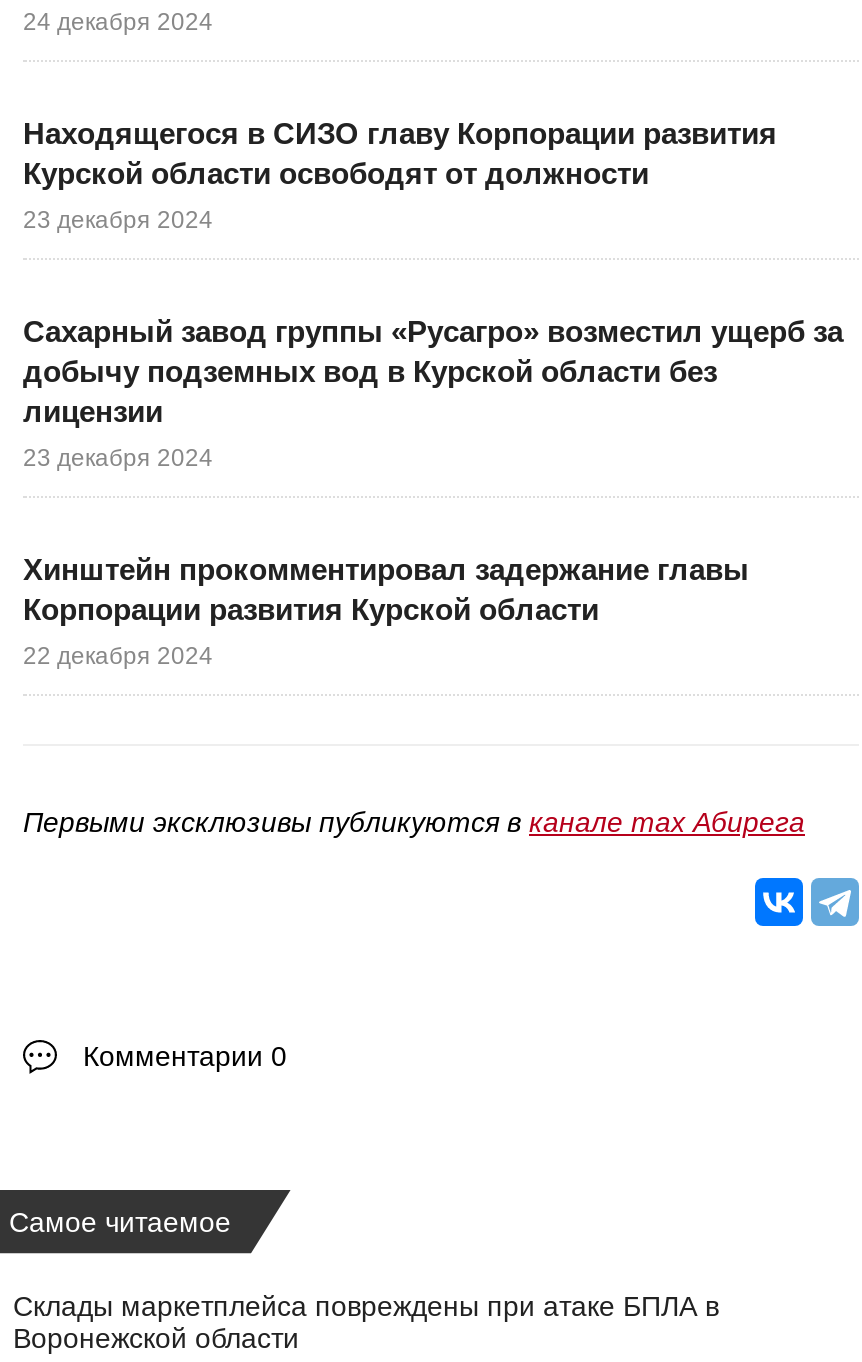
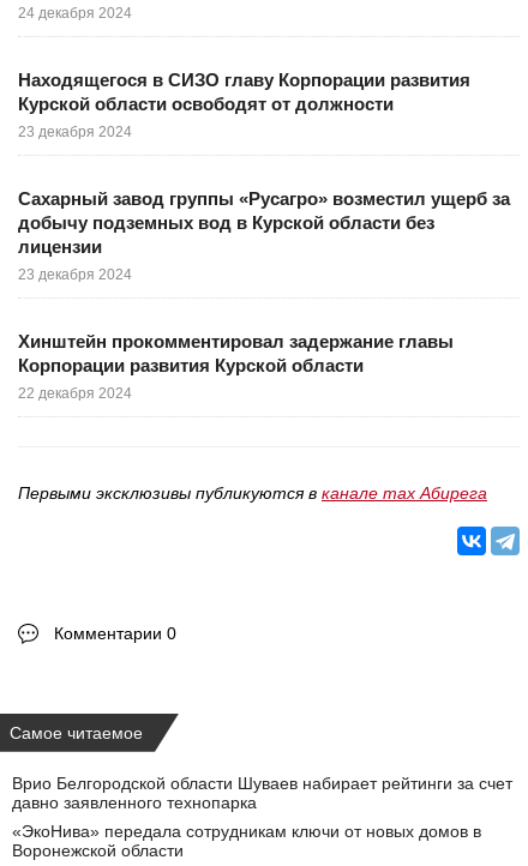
[13,1289,719,1321] Склады маркетплейса повреждены при атаке БПЛА в -> [12,773,512,840] Врио Белгородской области Шуваев набирает рейтинги за счет | давно заявленного технопарка | «ЭкоНива» передала сотрудникам ключи от новых домов в

